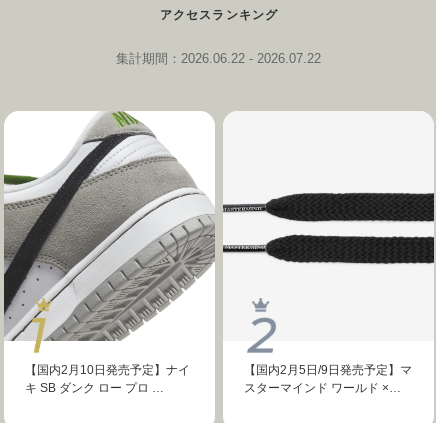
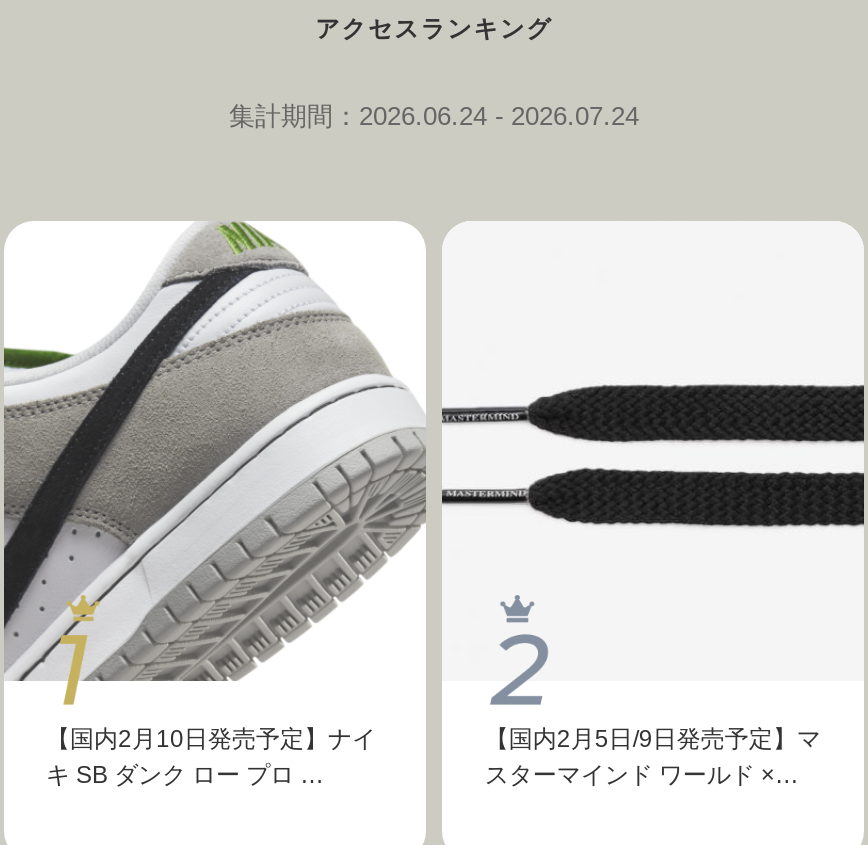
[116,51,321,66] 集計期間：2026.06.22 - 2026.07.22 -> [229,100,639,130] 集計期間：2026.06.24 - 2026.07.24

